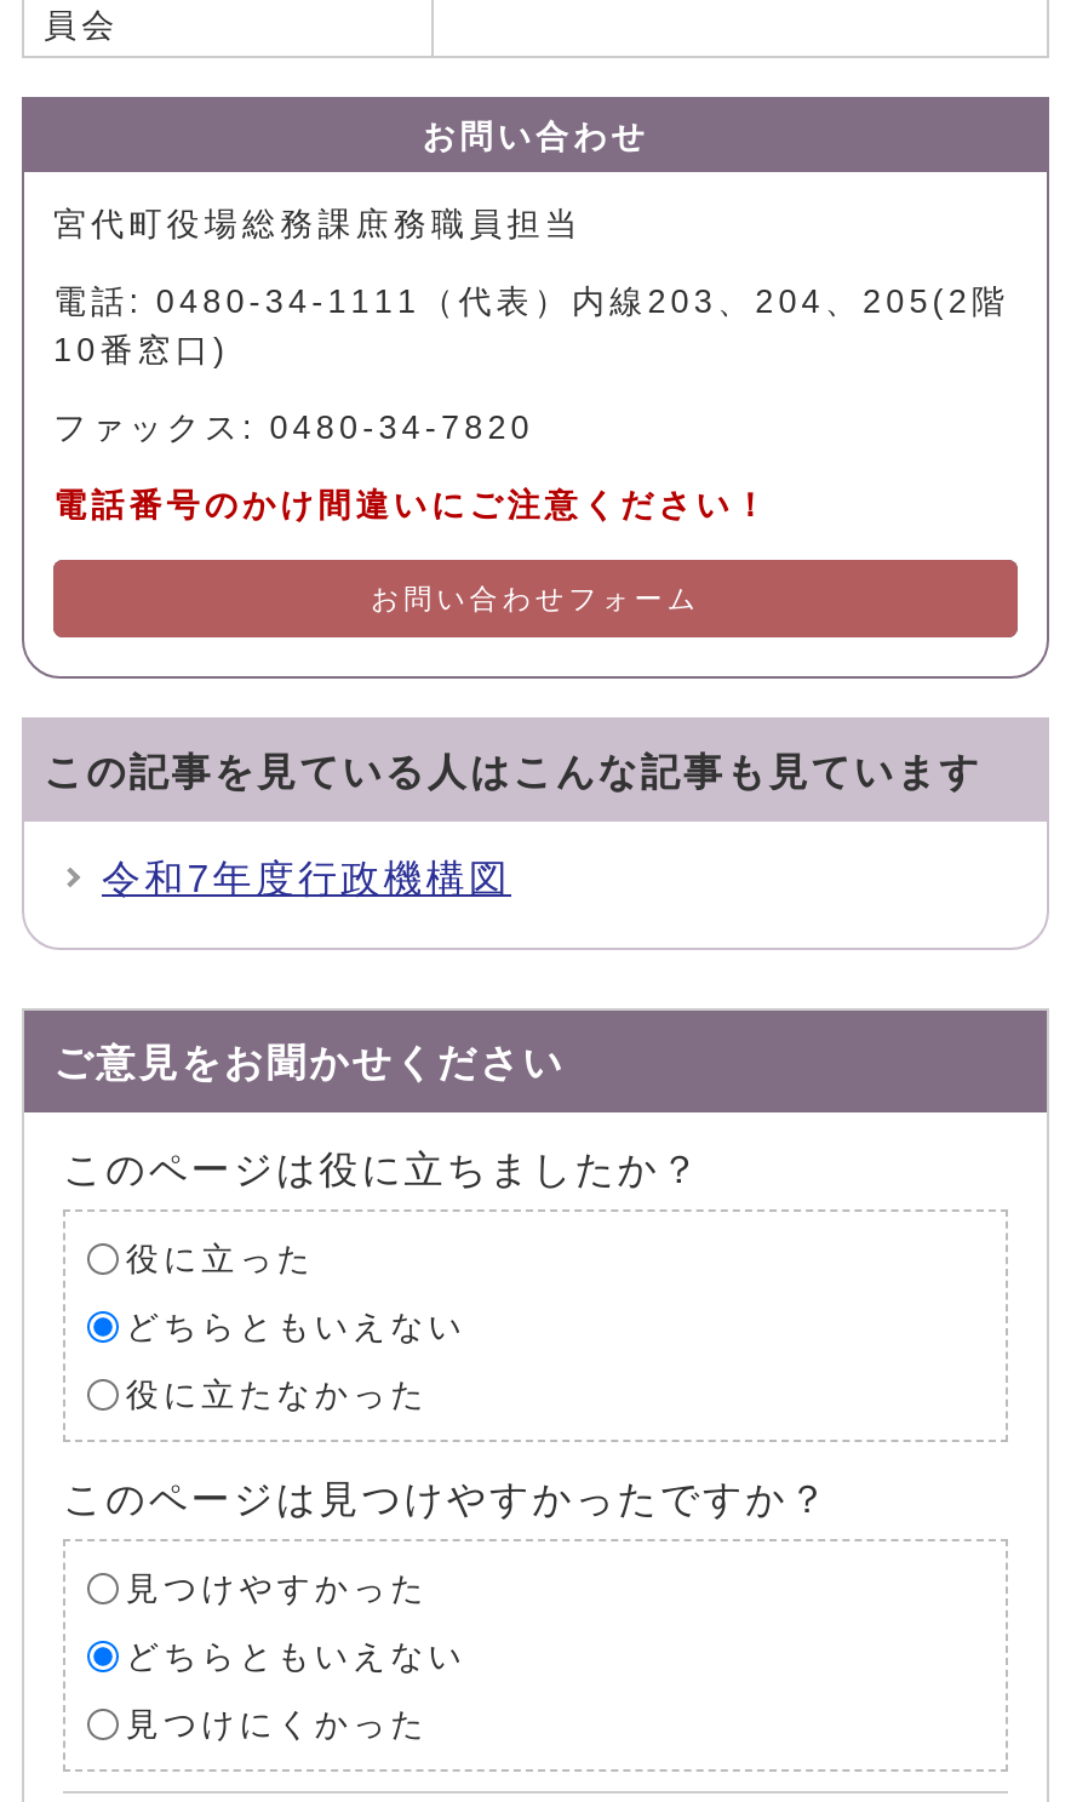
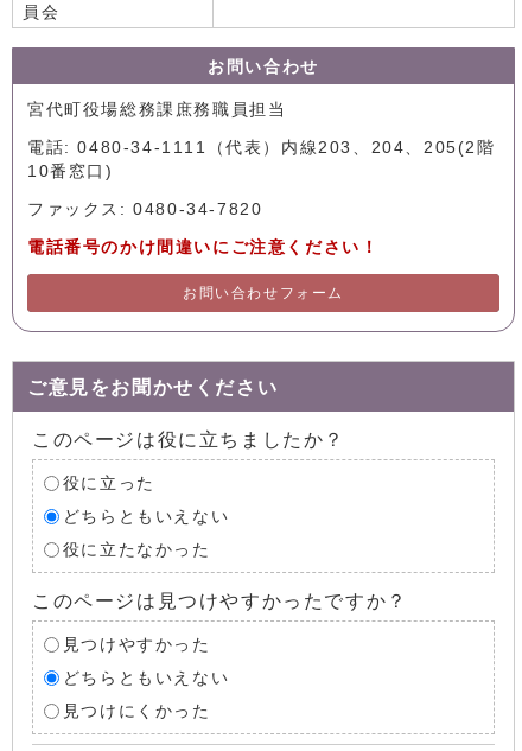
[44,753,982,900] この記事を見ている人はこんな記事も見ています | 令和7年度行政機構図 -> none

